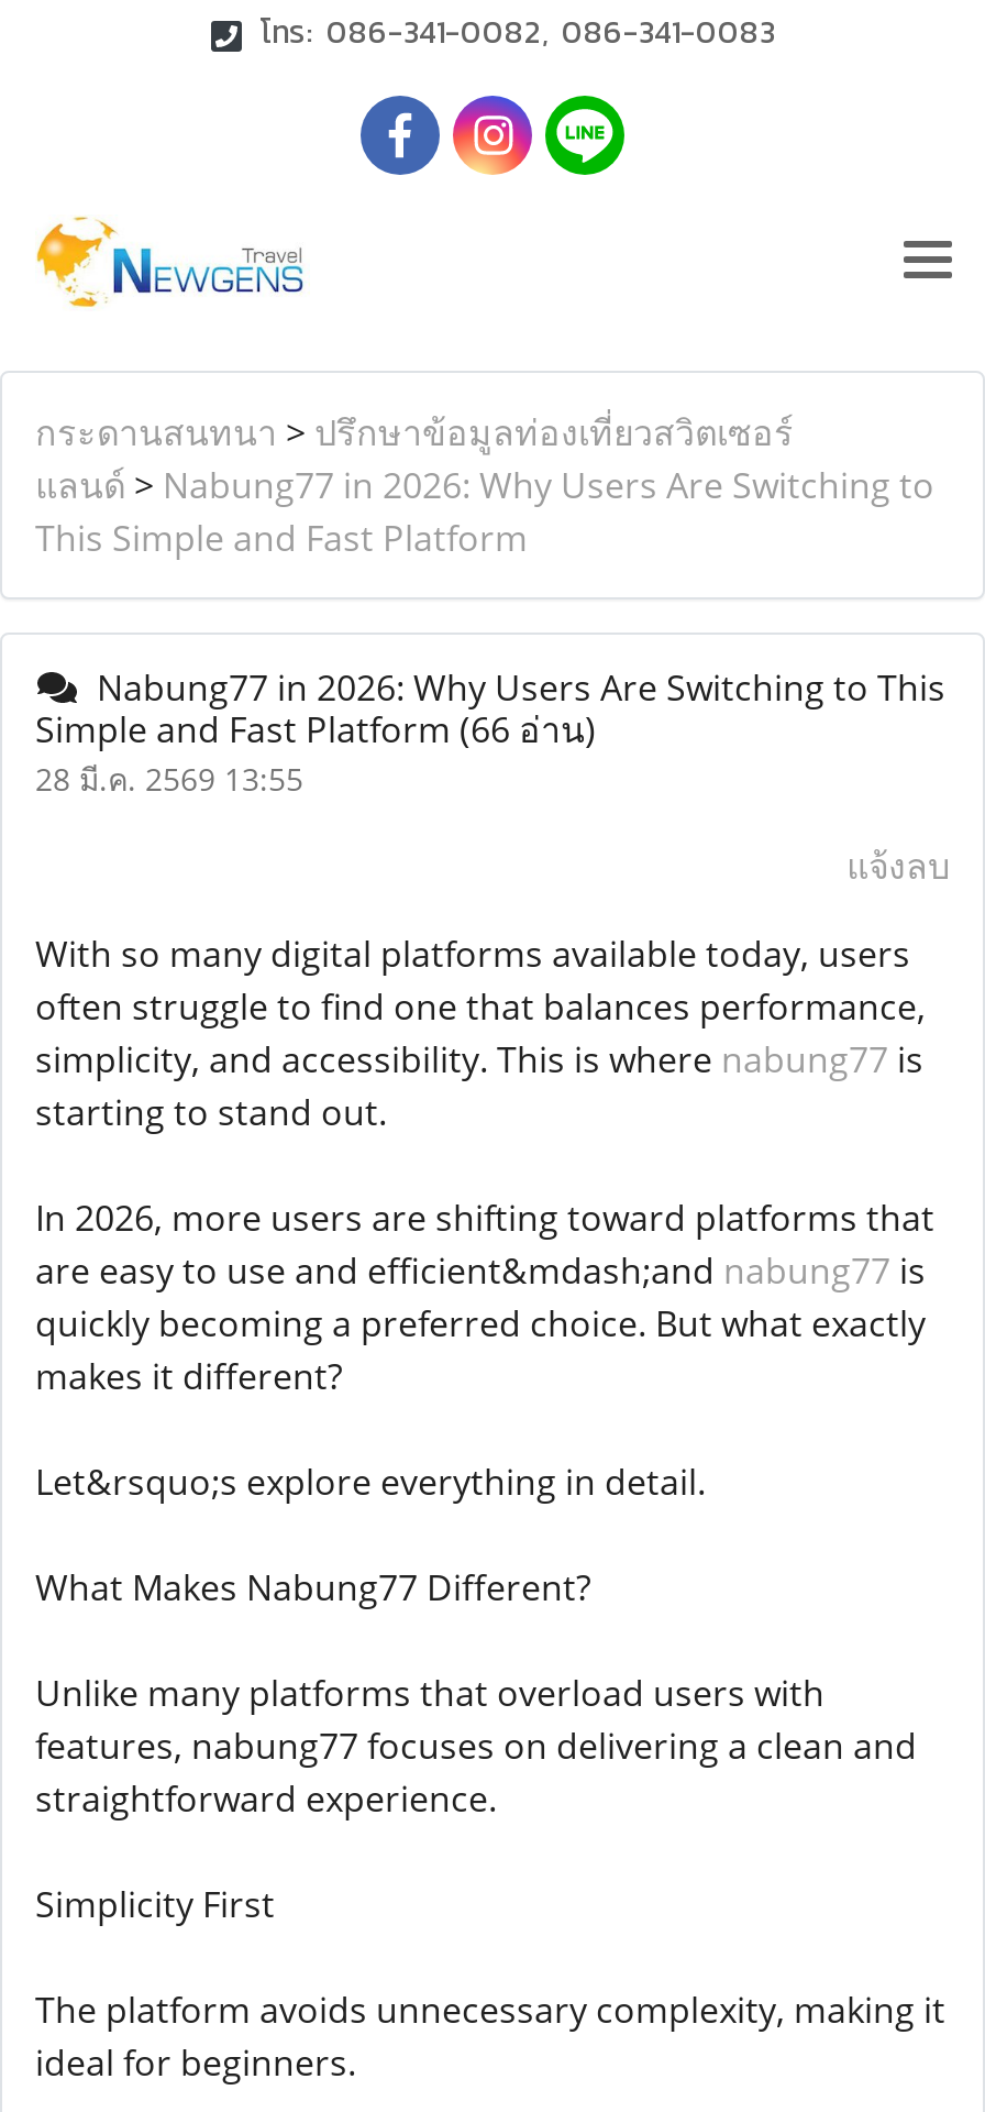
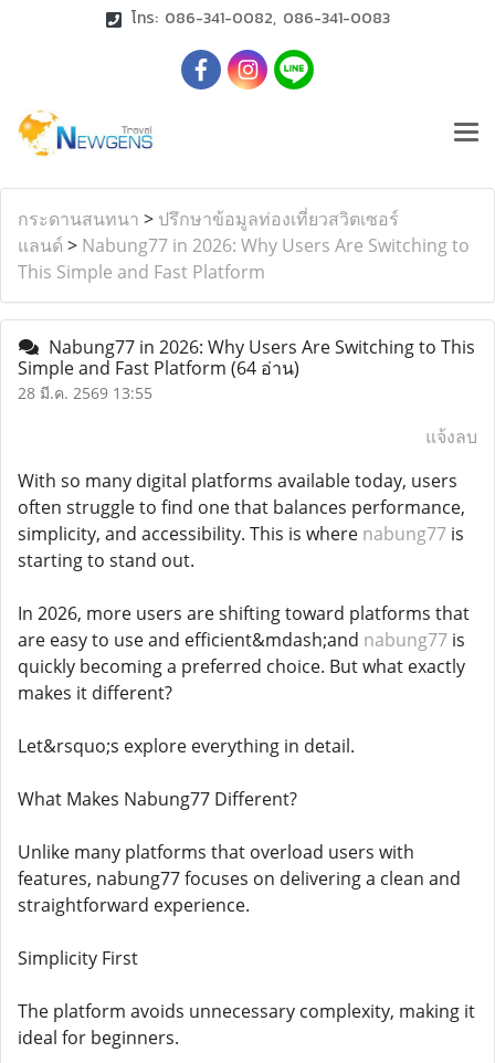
[35,705,596,754] Simple and Fast Platform (66 อ่าน) -> [18,356,299,380] Simple and Fast Platform (64 อ่าน)

